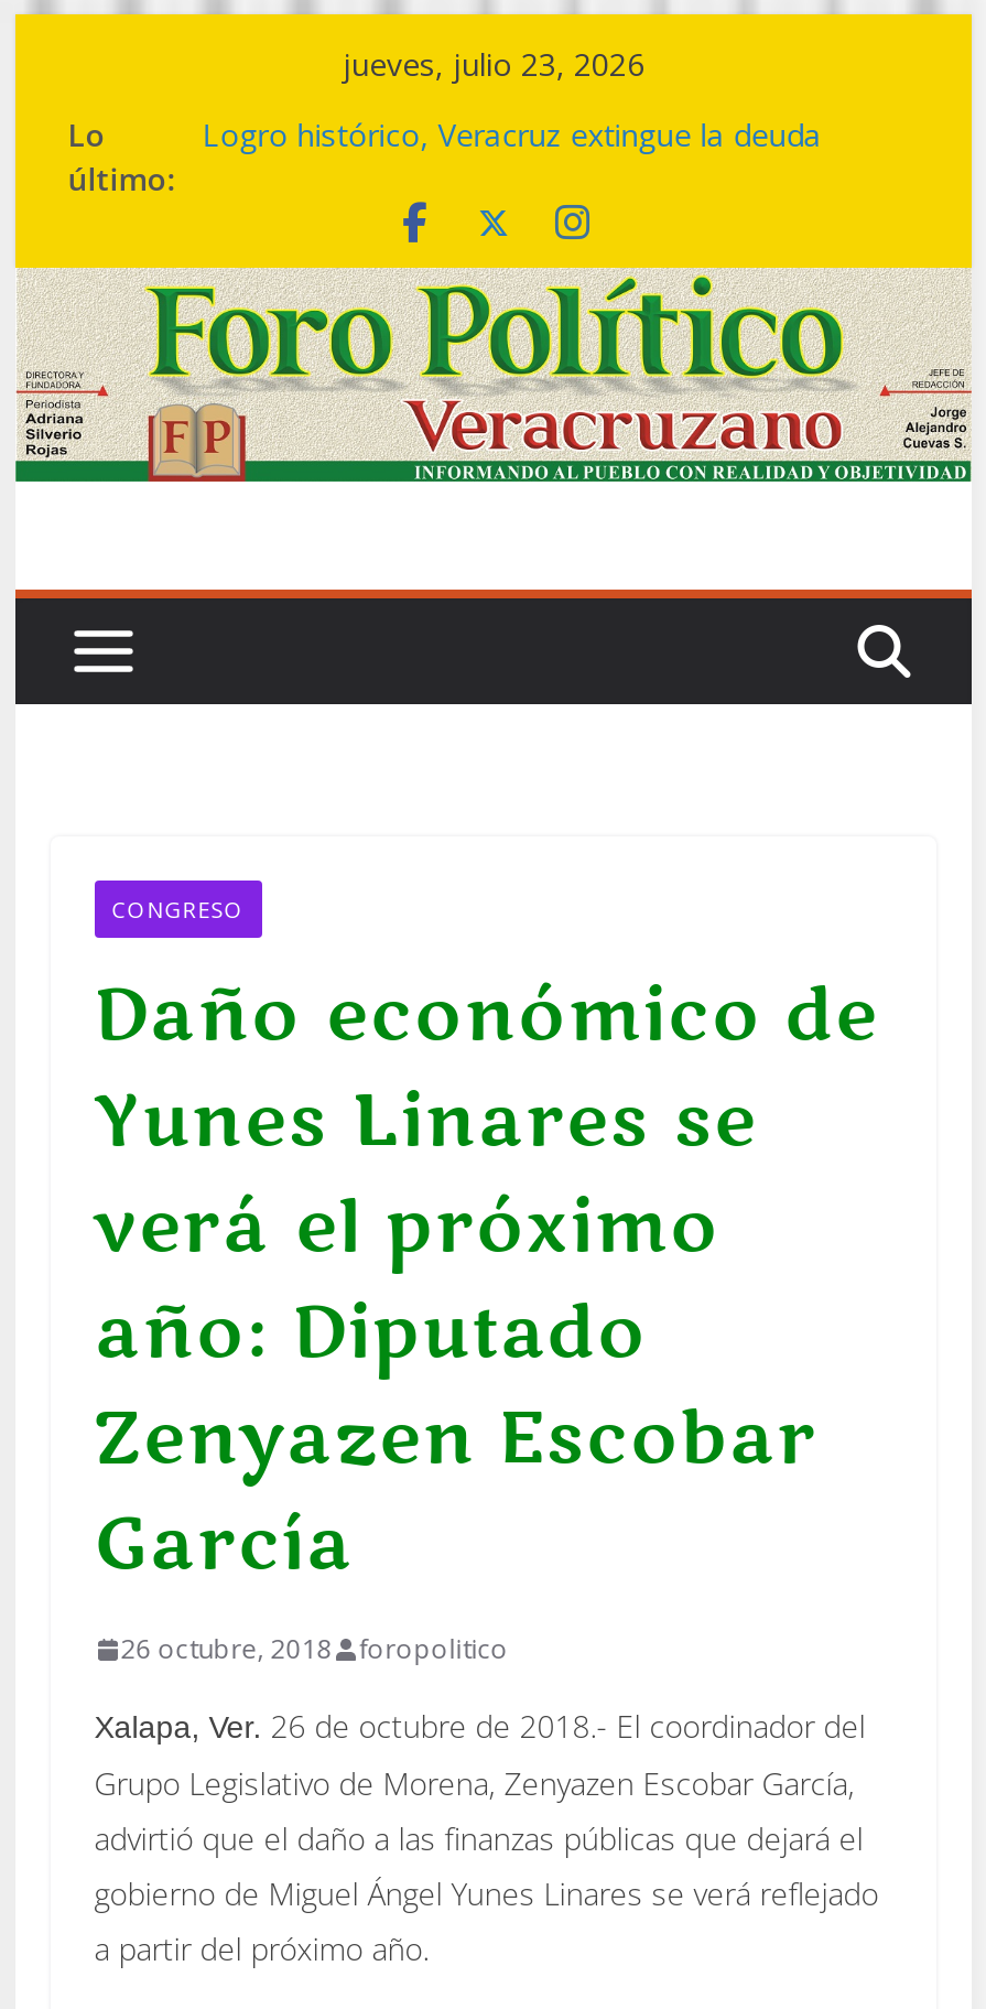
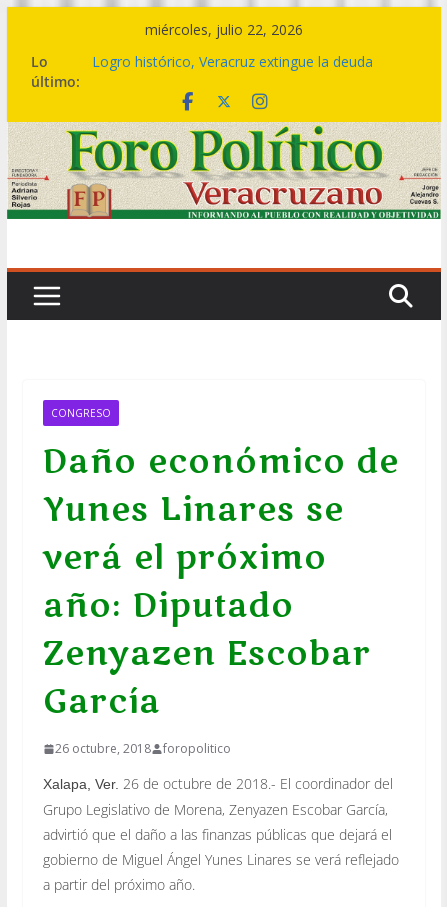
[343,43,644,85] jueves, julio 23, 2026 -> [145,20,303,39] miércoles, julio 22, 2026

